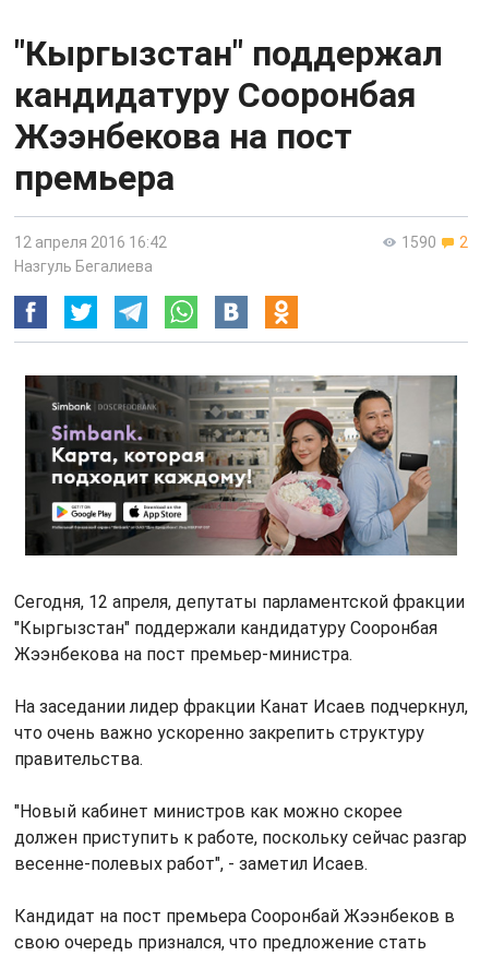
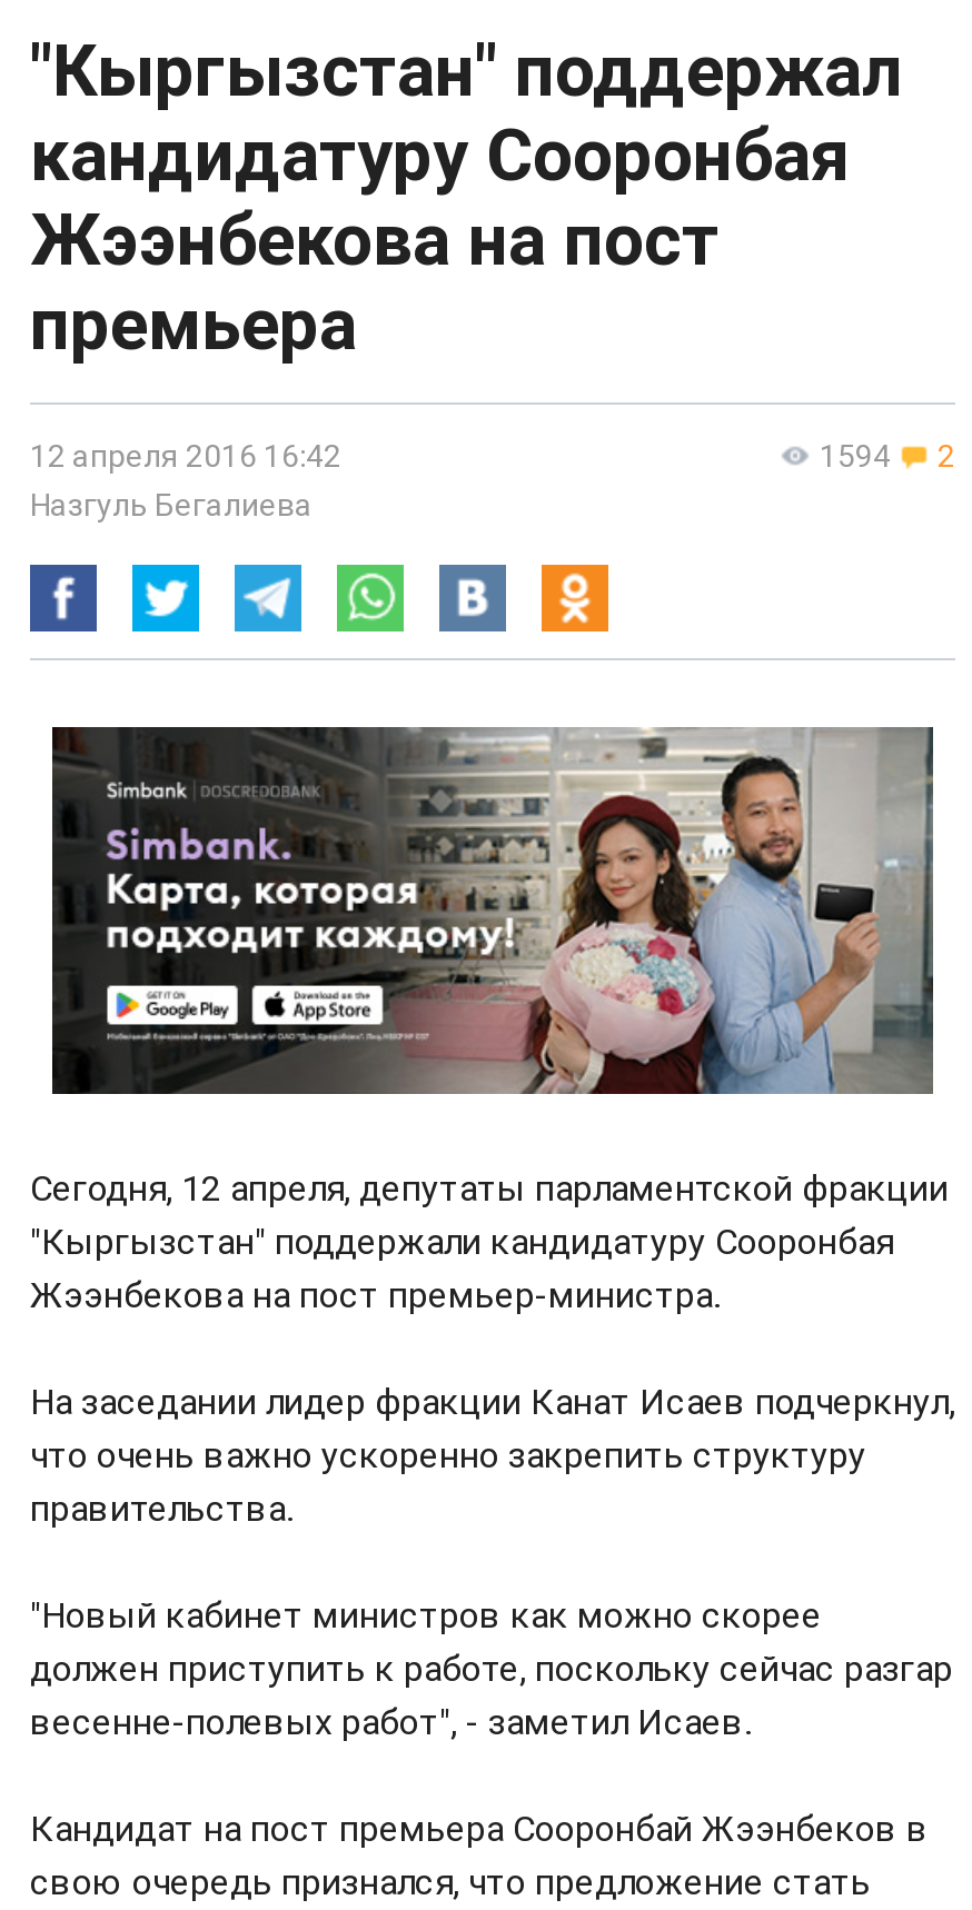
[398,234,468,251] 1590 2 -> [813,438,955,474] 1594 2

